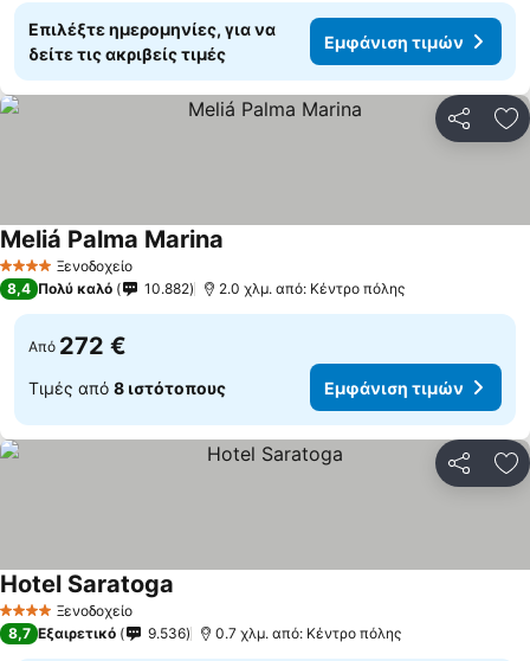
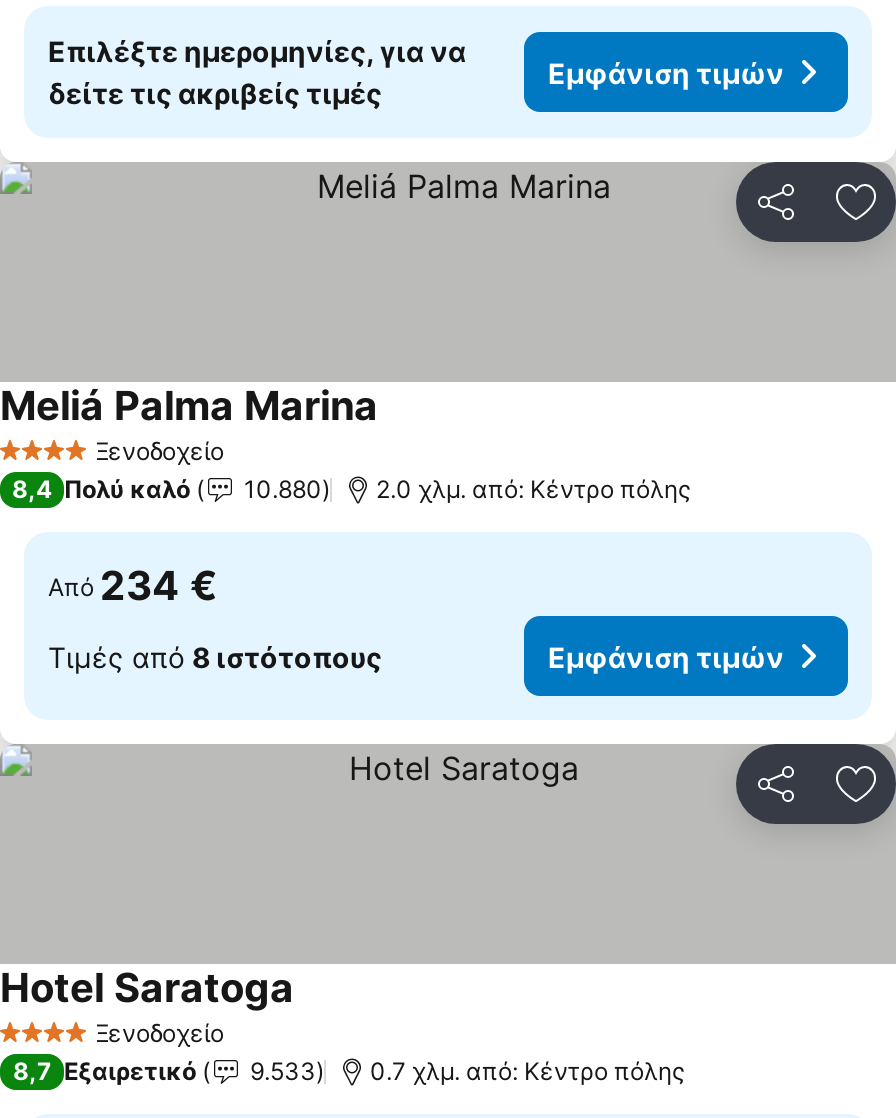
[144,280,189,297] 10.882 -> [244,474,322,504] 10.880
[28,332,127,360] Από 272 € -> [48,562,218,610] Από 234 €
[148,624,186,642] 9.536 -> [250,1056,316,1086] 9.533

